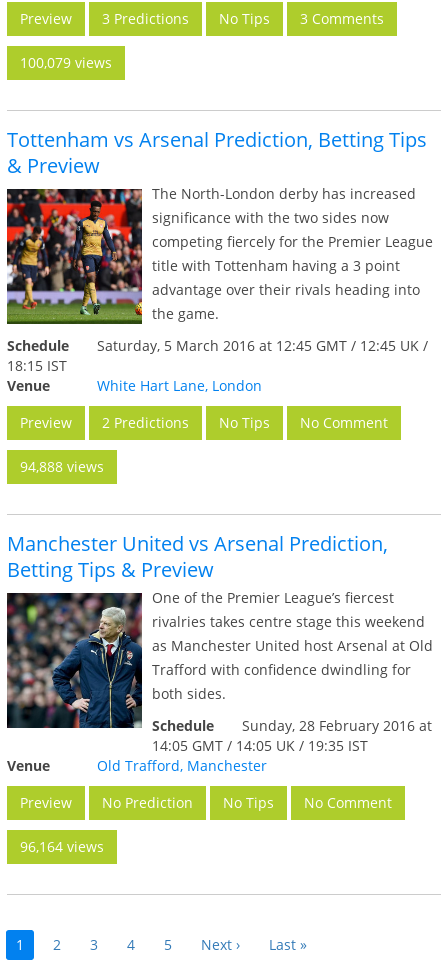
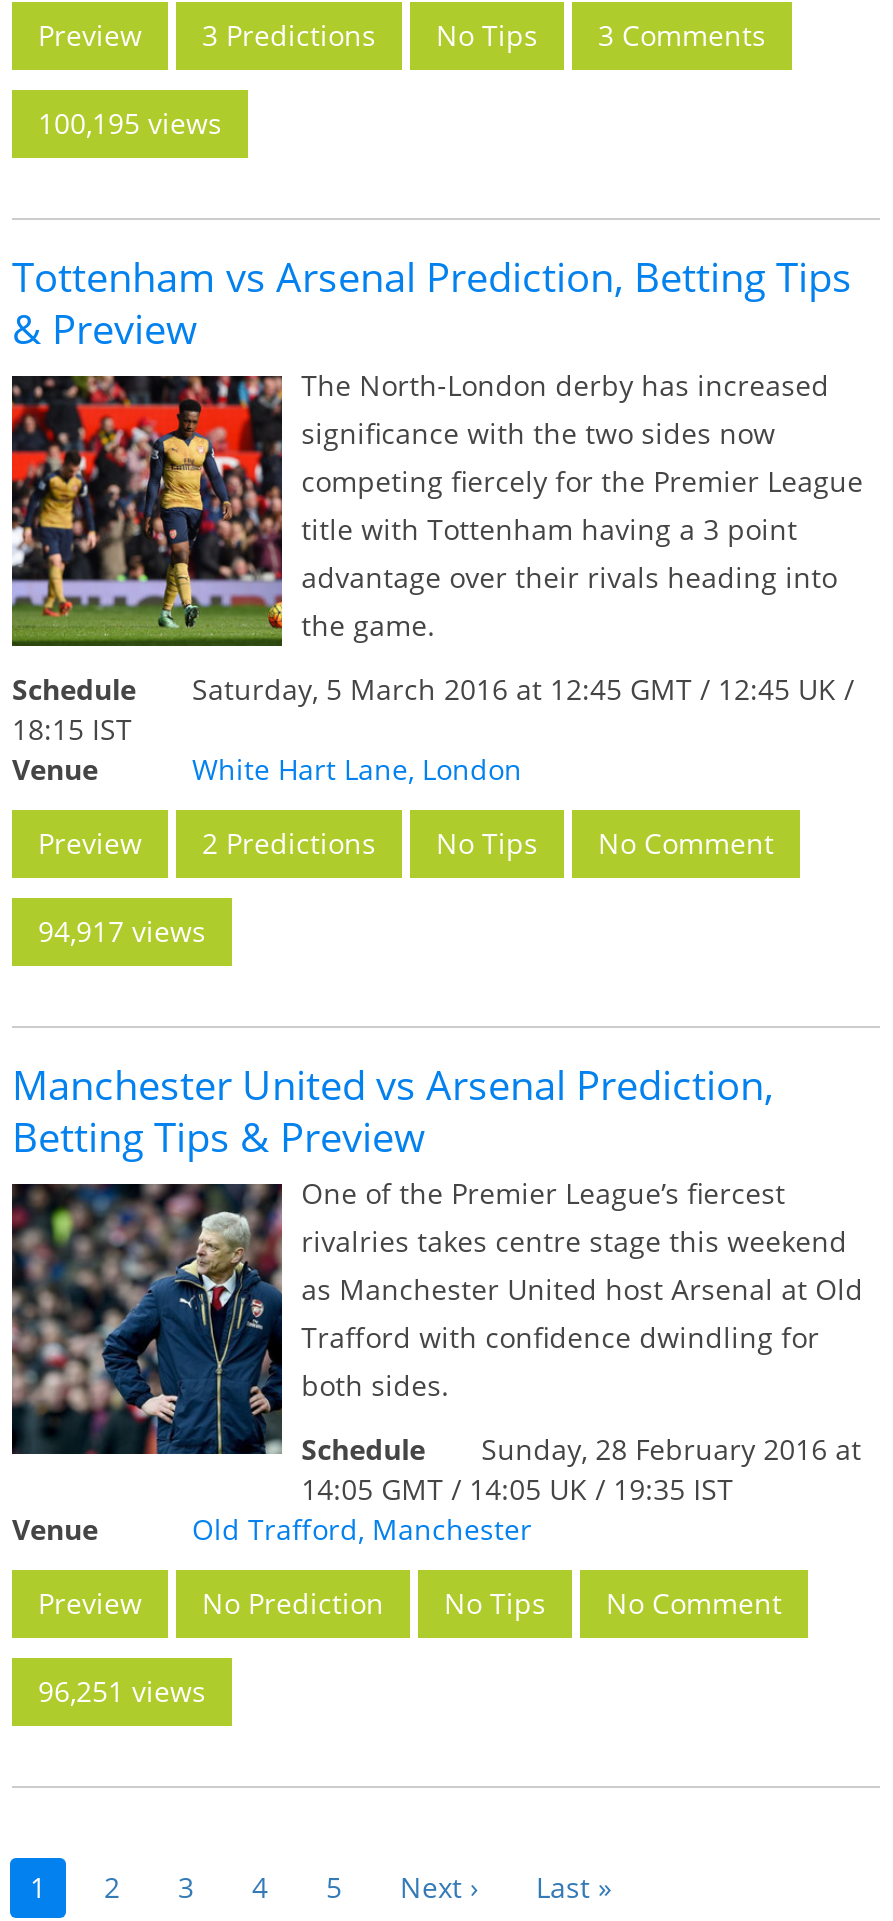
[20,53,112,72] 100,079 views -> [38,104,222,142] 100,195 views
[20,457,104,476] 94,888 views -> [38,912,206,950] 94,917 views
[20,837,104,856] 96,164 views -> [38,1672,206,1710] 96,251 views

